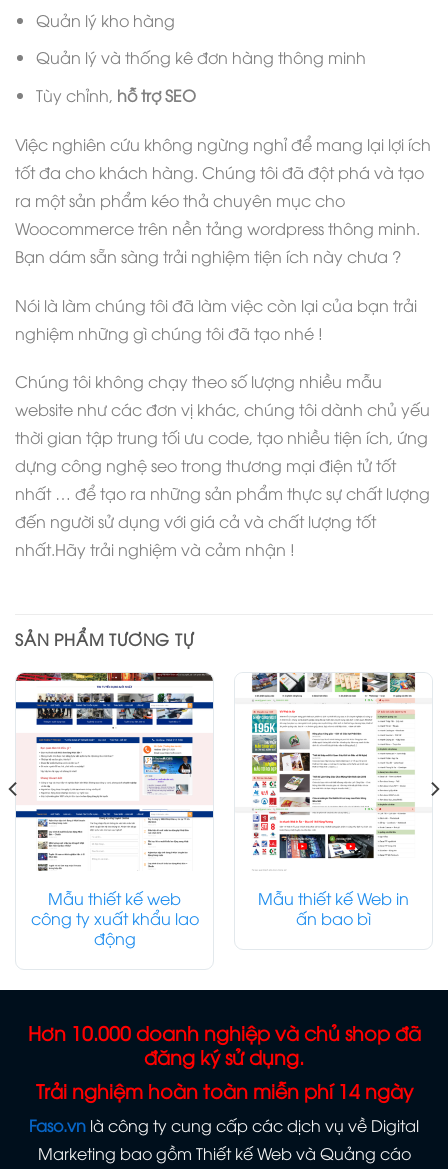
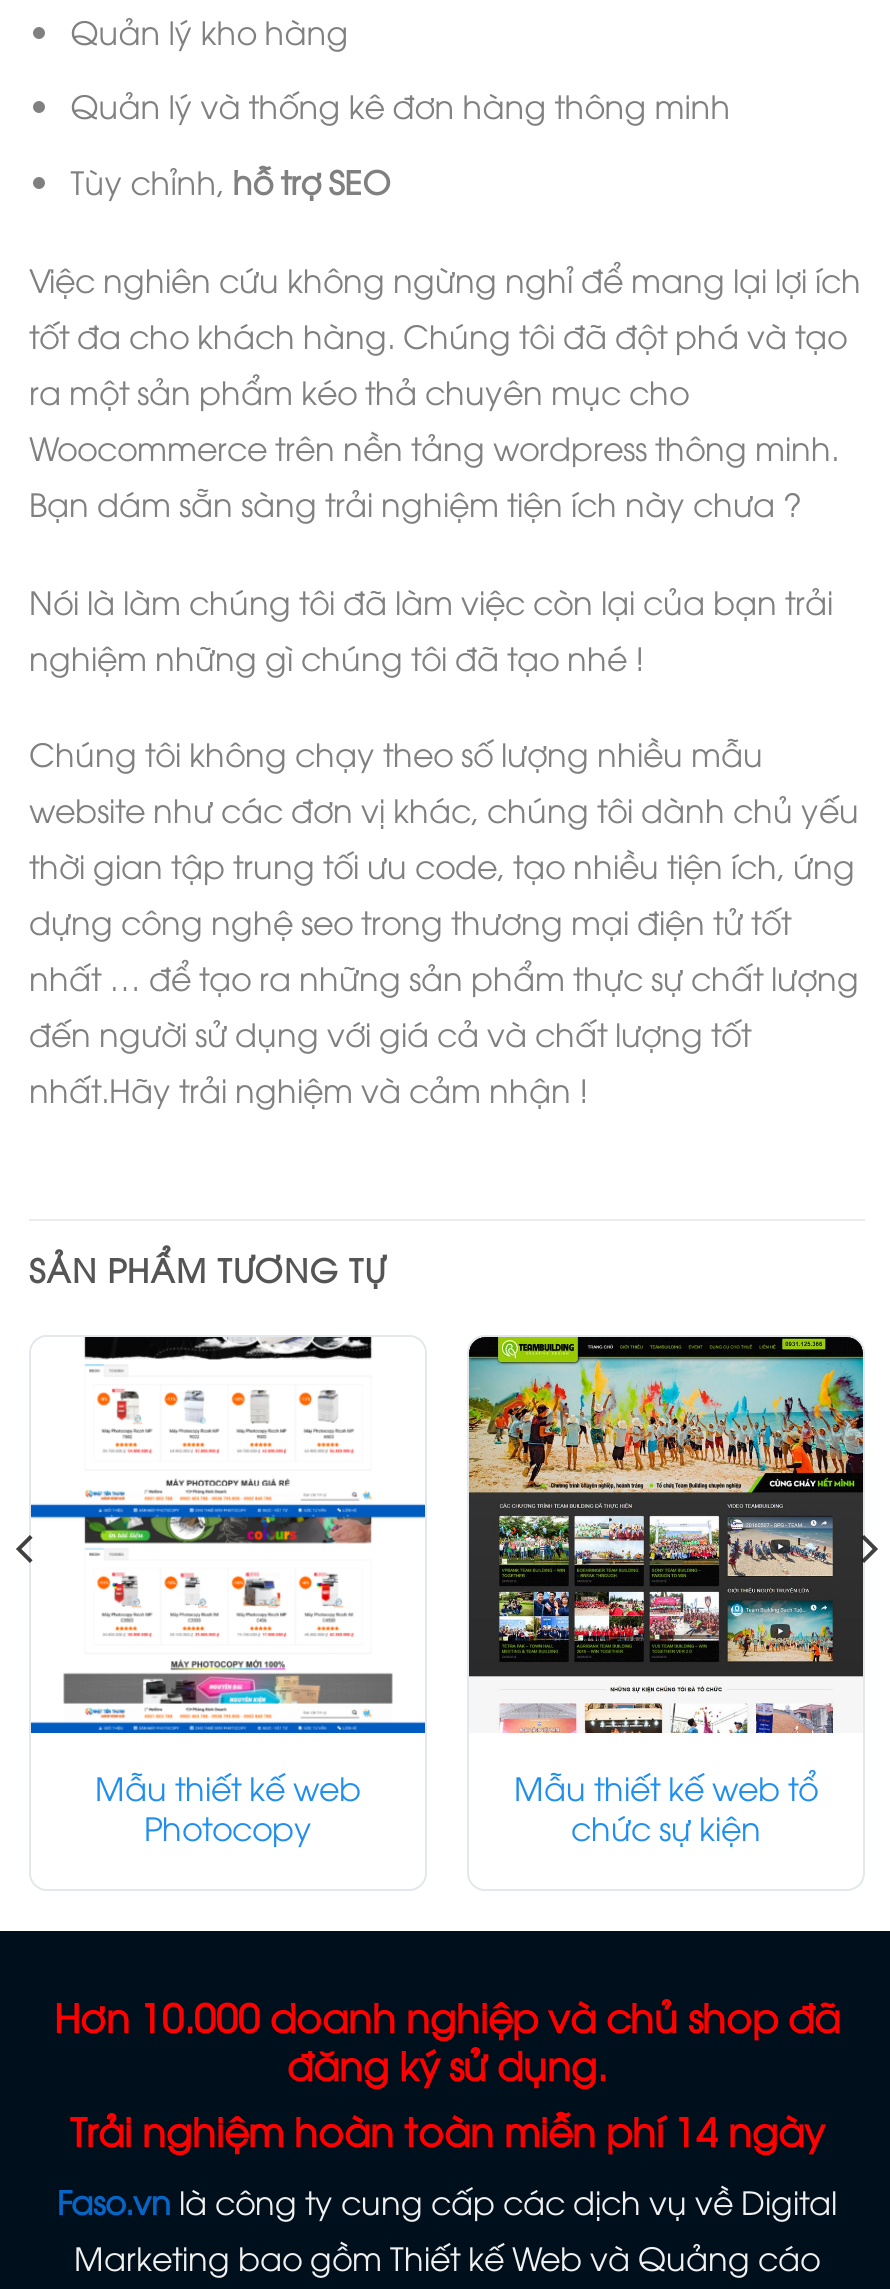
[8,672,214,949] [image] | công ty xuất khẩu lao | động -> [15,1335,427,1849] [image] | Photocopy
[235,672,440,929] [image] | Mẫu thiết kế Web in | ấn bao bì -> [467,1335,879,1849] [image] | Mẫu thiết kế web tổ | chức sự kiện

